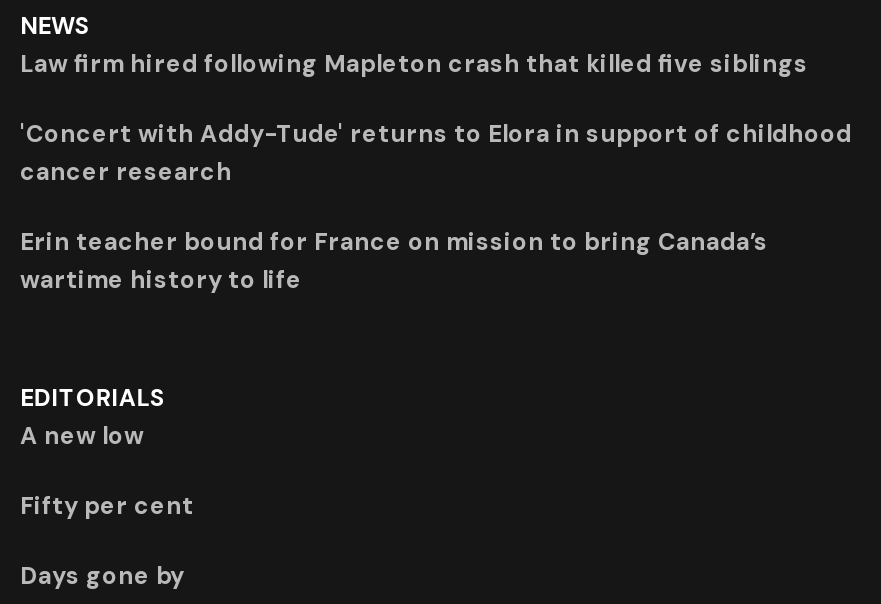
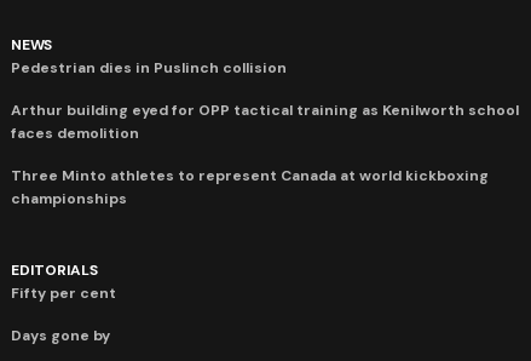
[20,47,808,79] Law firm hired following Mapleton crash that killed five siblings -> [11,58,287,77] Pedestrian dies in Puslinch collision
[20,117,852,187] 'Concert with Addy-Tude' returns to Elora in support of childhood | cancer research -> [11,100,519,143] Arthur building eyed for OPP tactical training as Kenilworth school | faces demolition
[20,225,768,295] Erin teacher bound for France on mission to bring Canada’s | wartime history to life -> [11,166,489,208] Three Minto athletes to represent Canada at world kickboxing | championships
[20,419,144,451] A new low -> none

